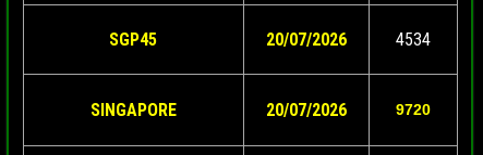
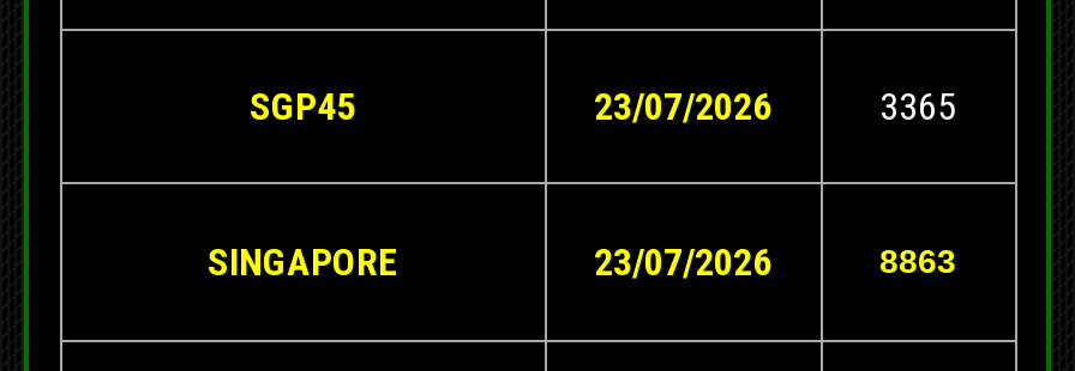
[265,29,346,50] 20/07/2026 -> [594,84,771,130] 23/07/2026
[395,29,430,50] 4534 -> [879,84,956,130] 3365
[265,100,346,121] 20/07/2026 -> [594,240,771,285] 23/07/2026
[395,101,430,118] 9720 -> [879,242,956,281] 8863

